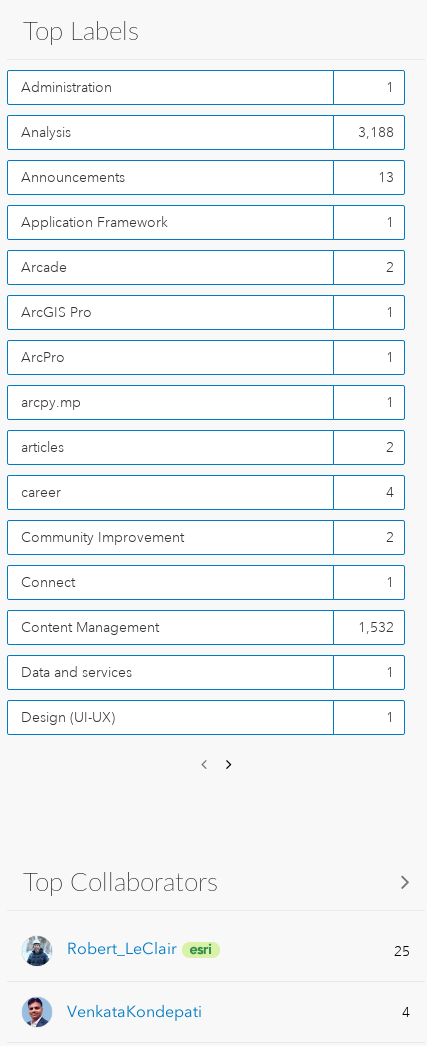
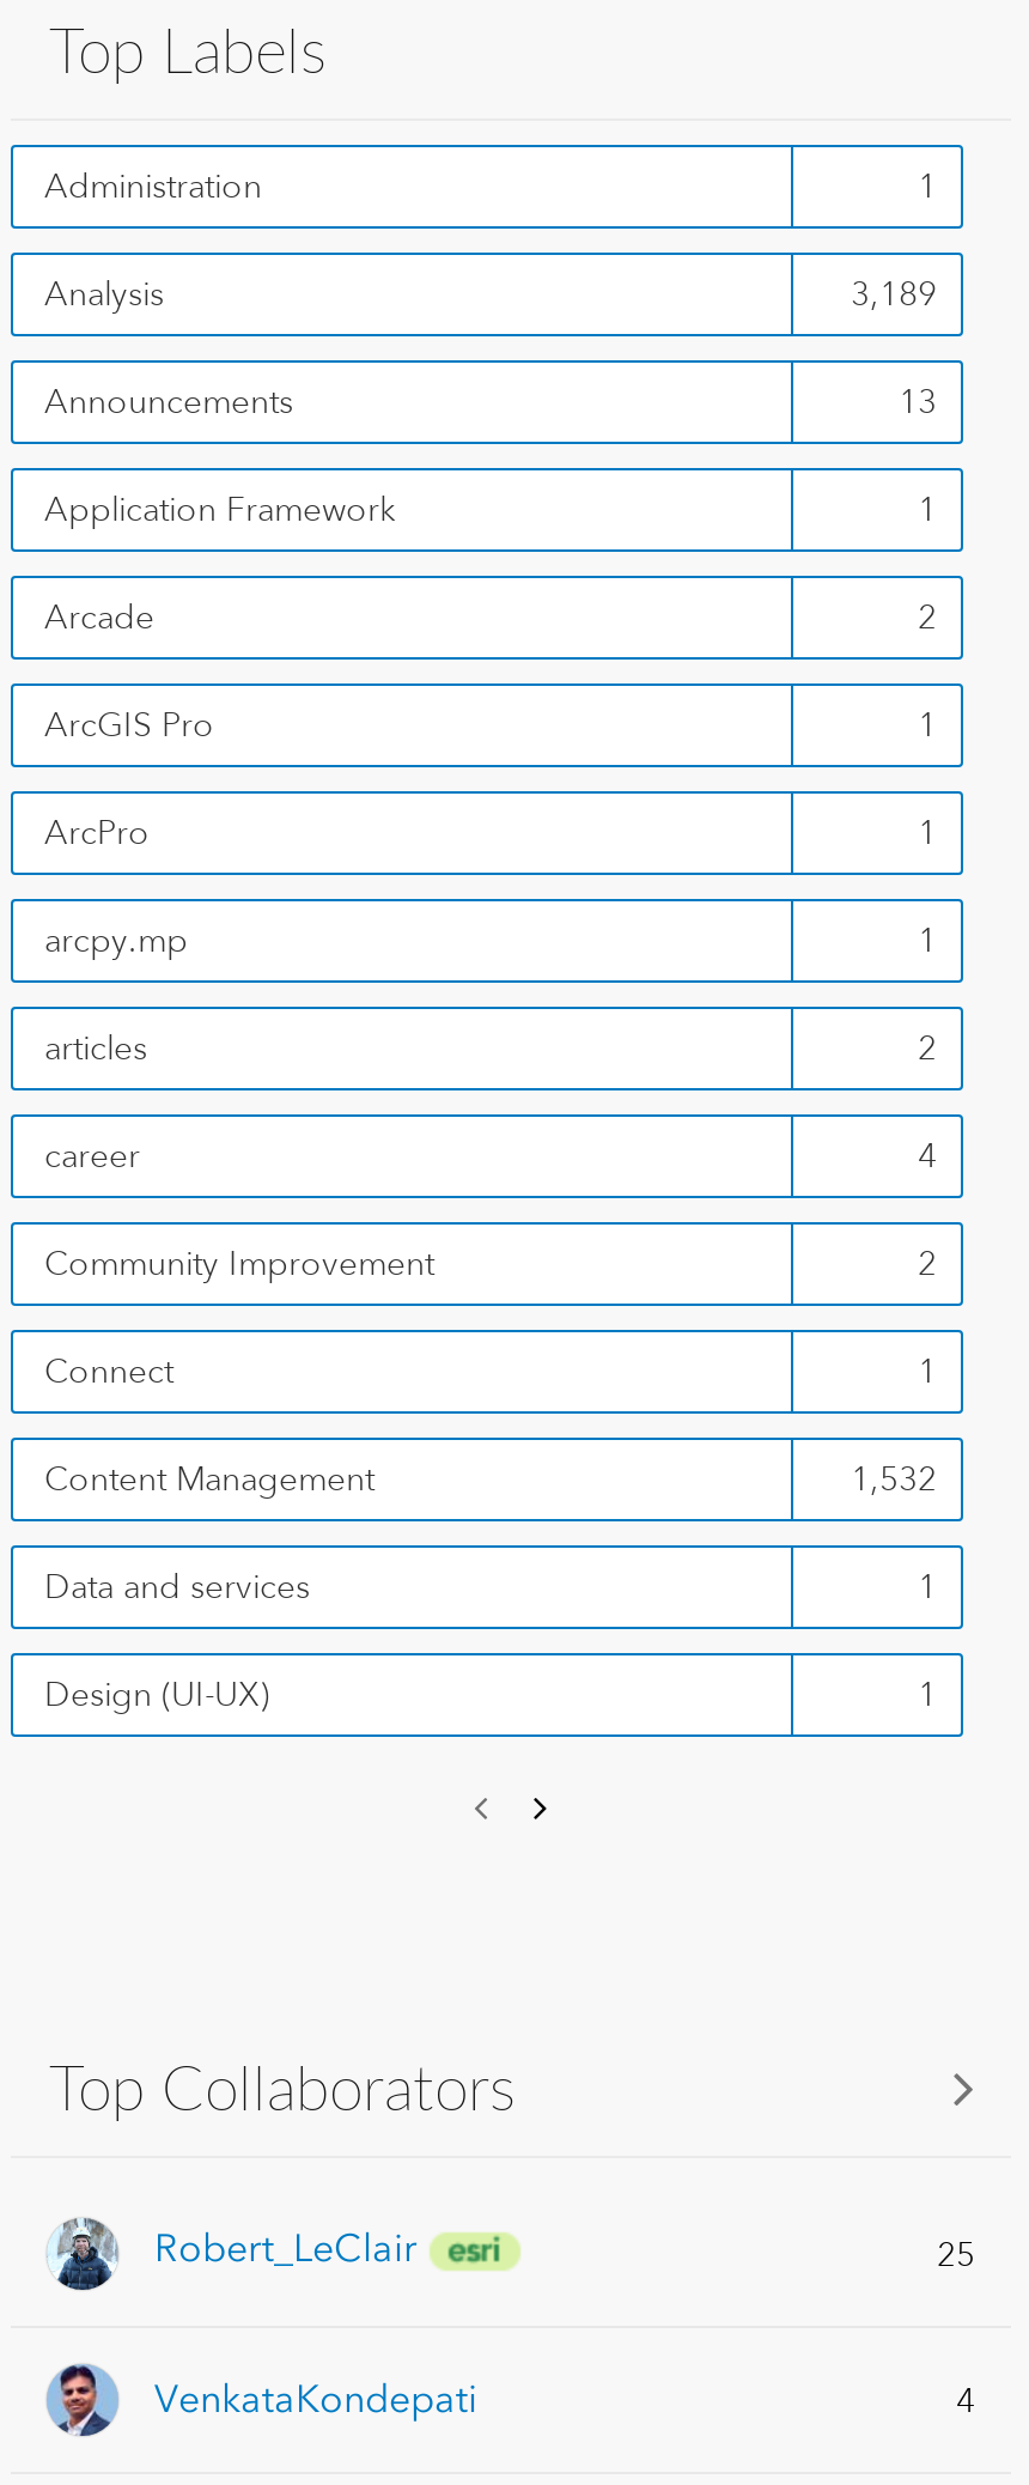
[358,122,394,140] 3,188 -> [851,271,937,314] 3,189

